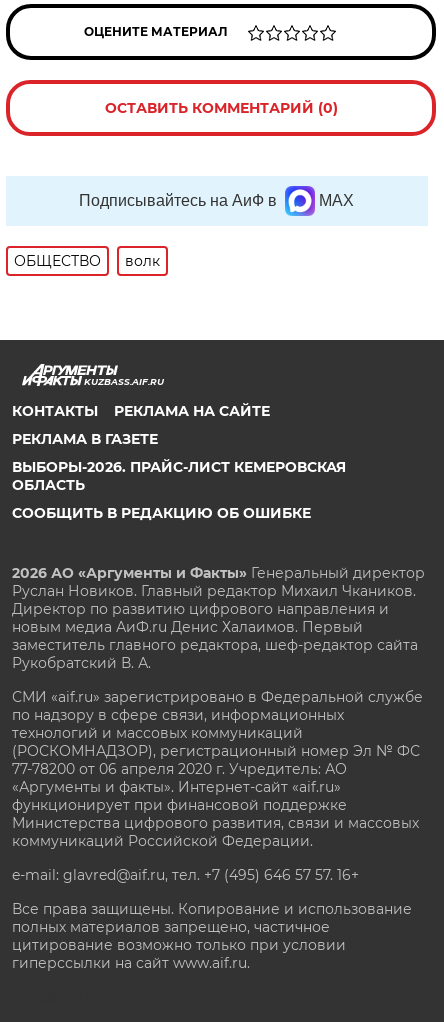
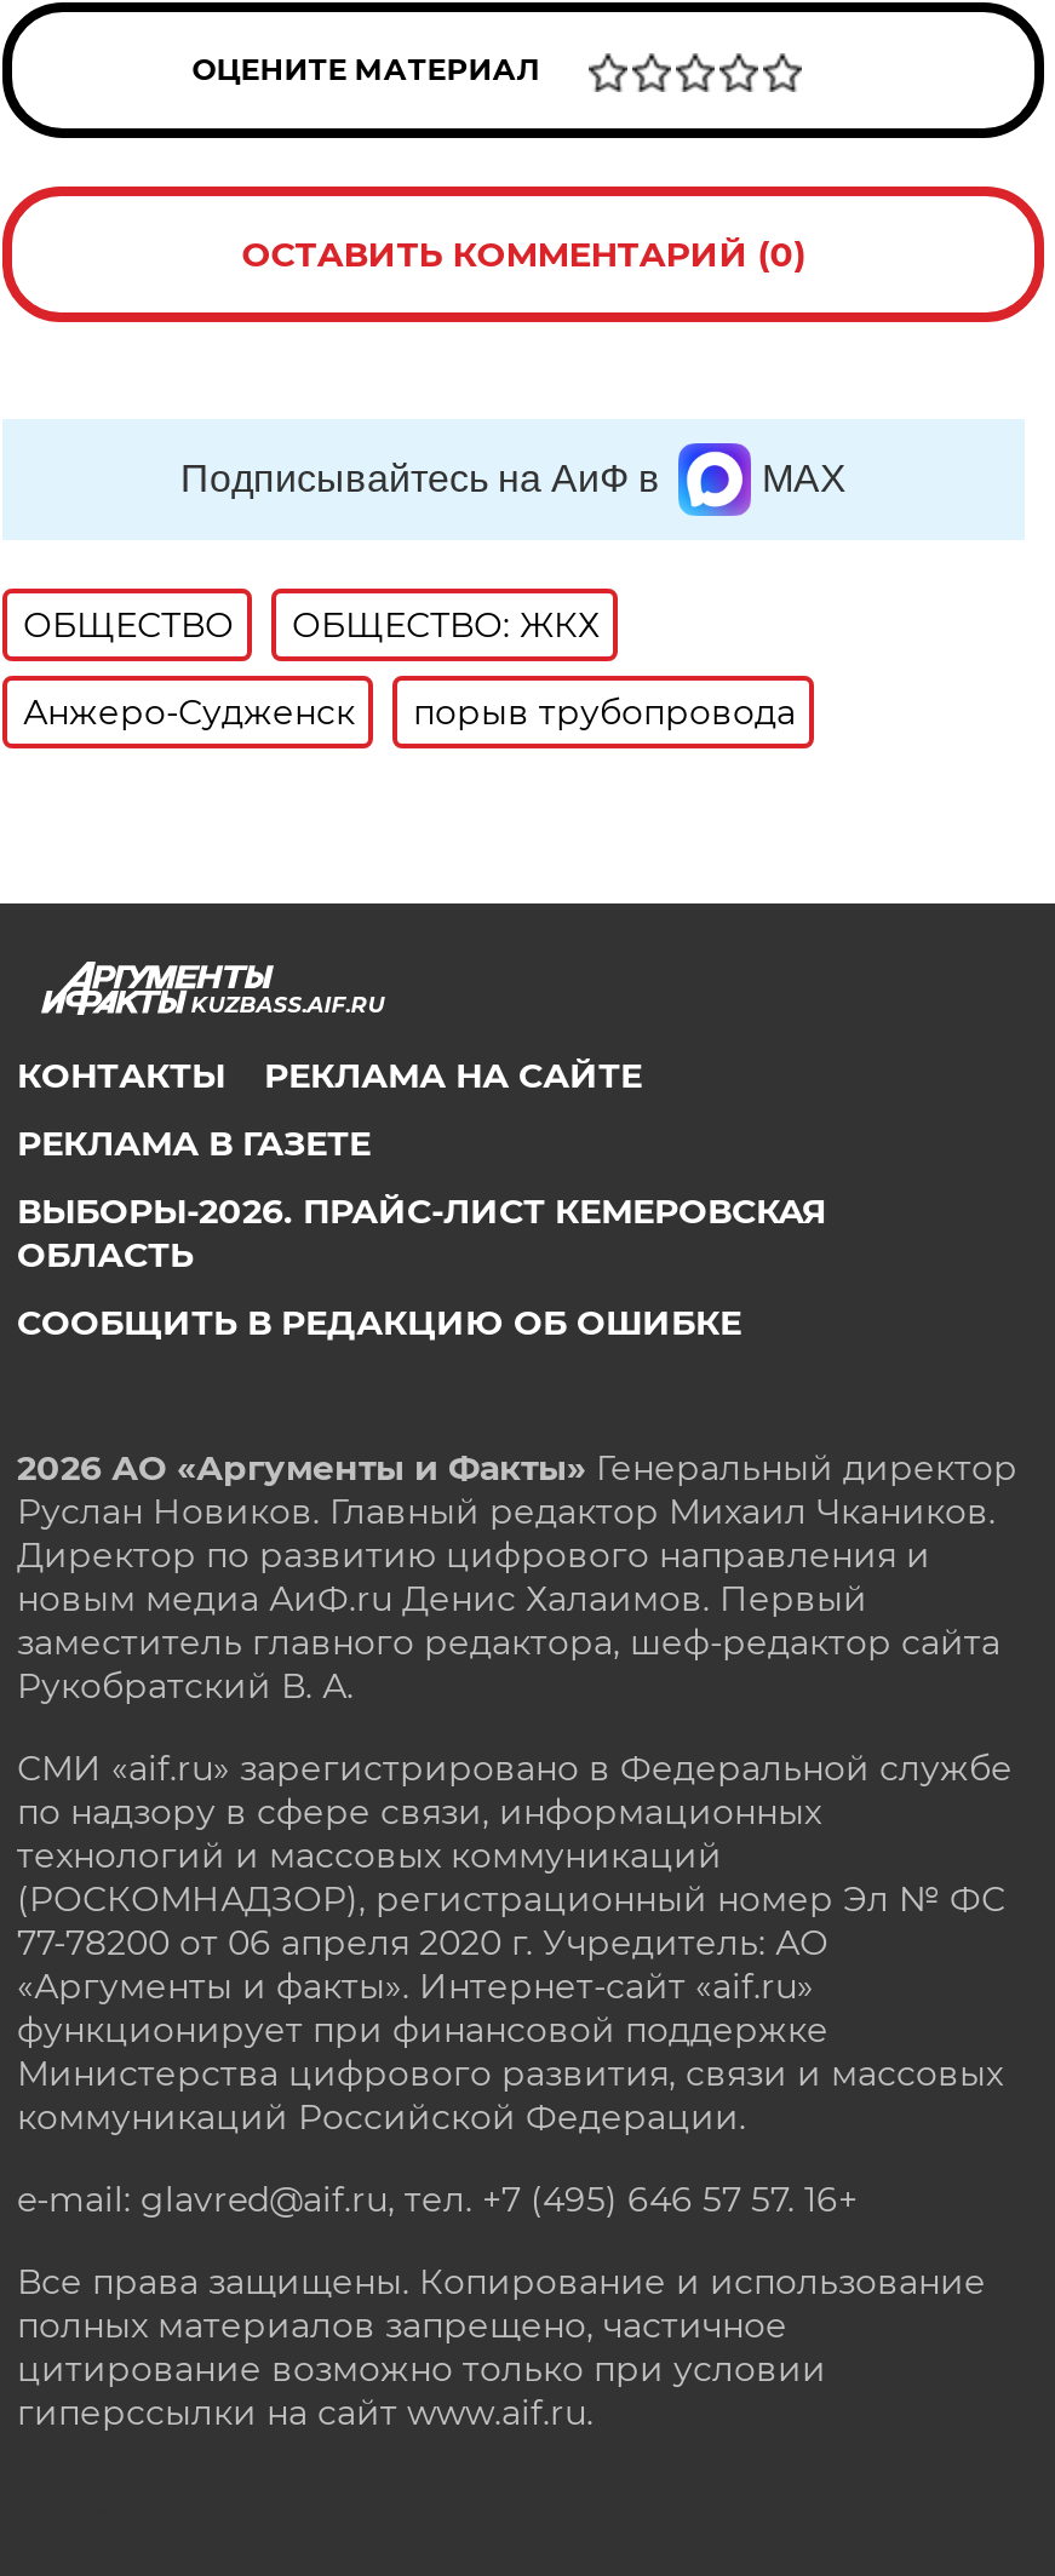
[125,252,160,270] волк -> [23,603,796,734] ОБЩЕСТВО: ЖКХ | Анжеро-Судженск | порыв трубопровода

